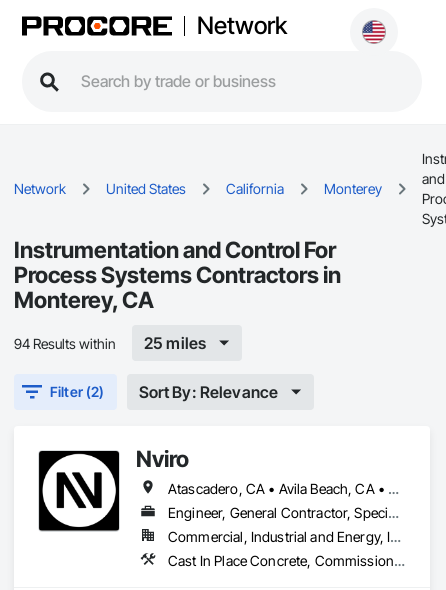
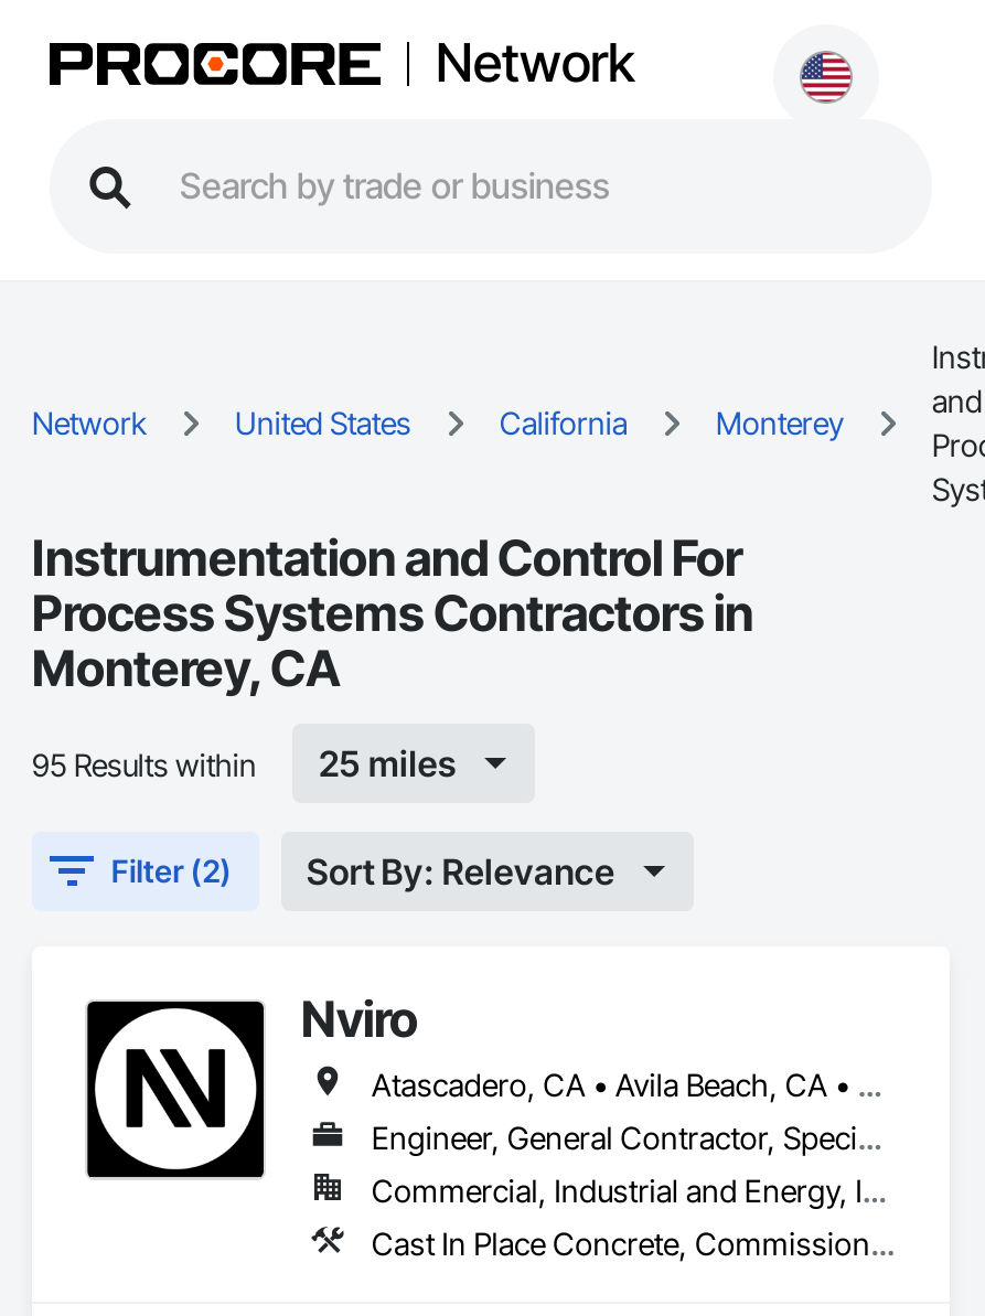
[14,334,116,351] 94 Results within -> [32,745,257,782] 95 Results within

